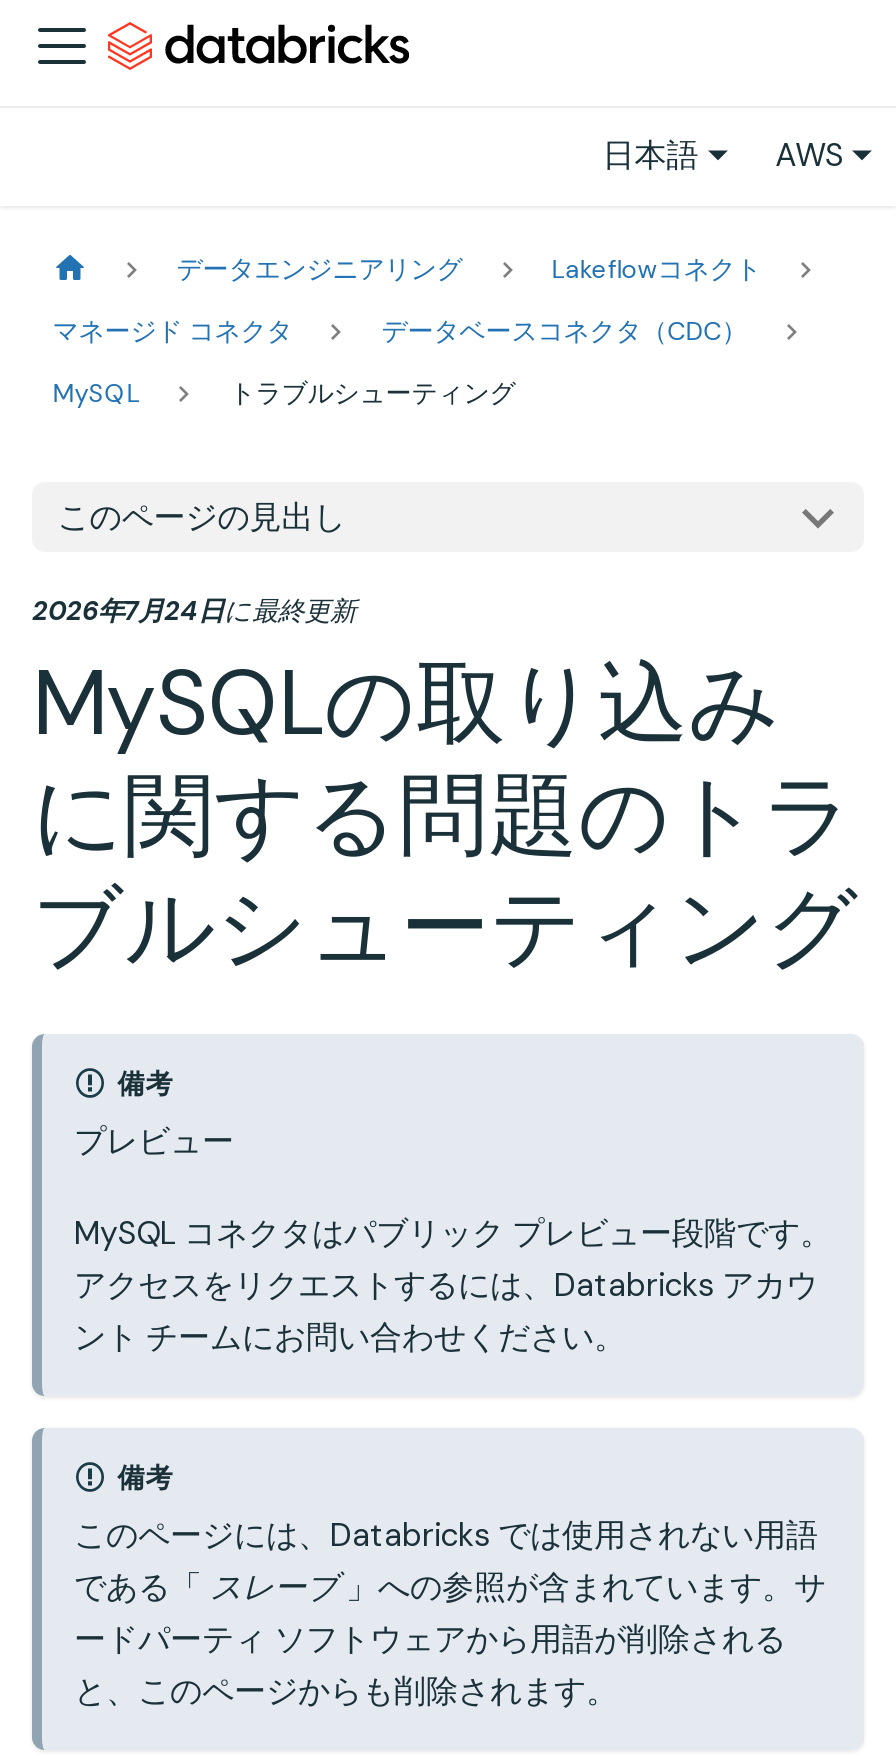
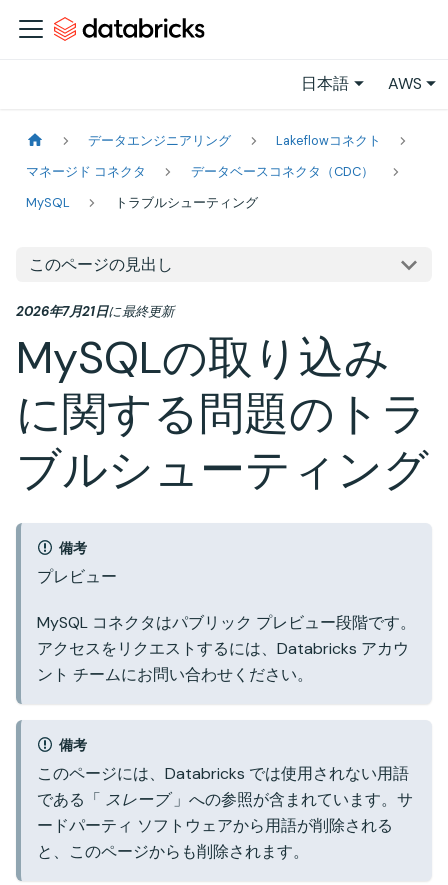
[32,594,356,628] 2026年7月24日に最終更新 -> [16,303,174,320] 2026年7月21日に最終更新

